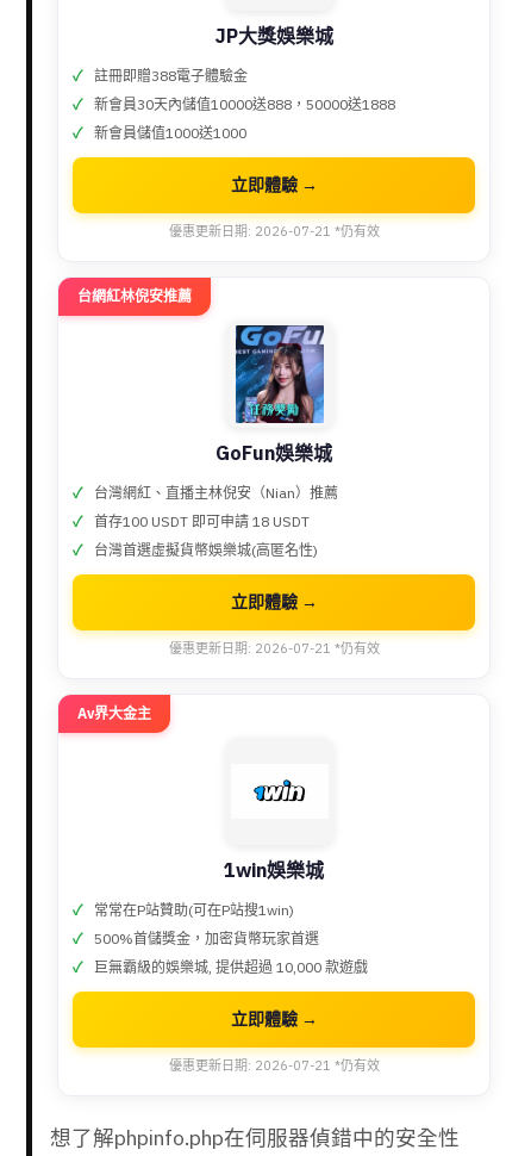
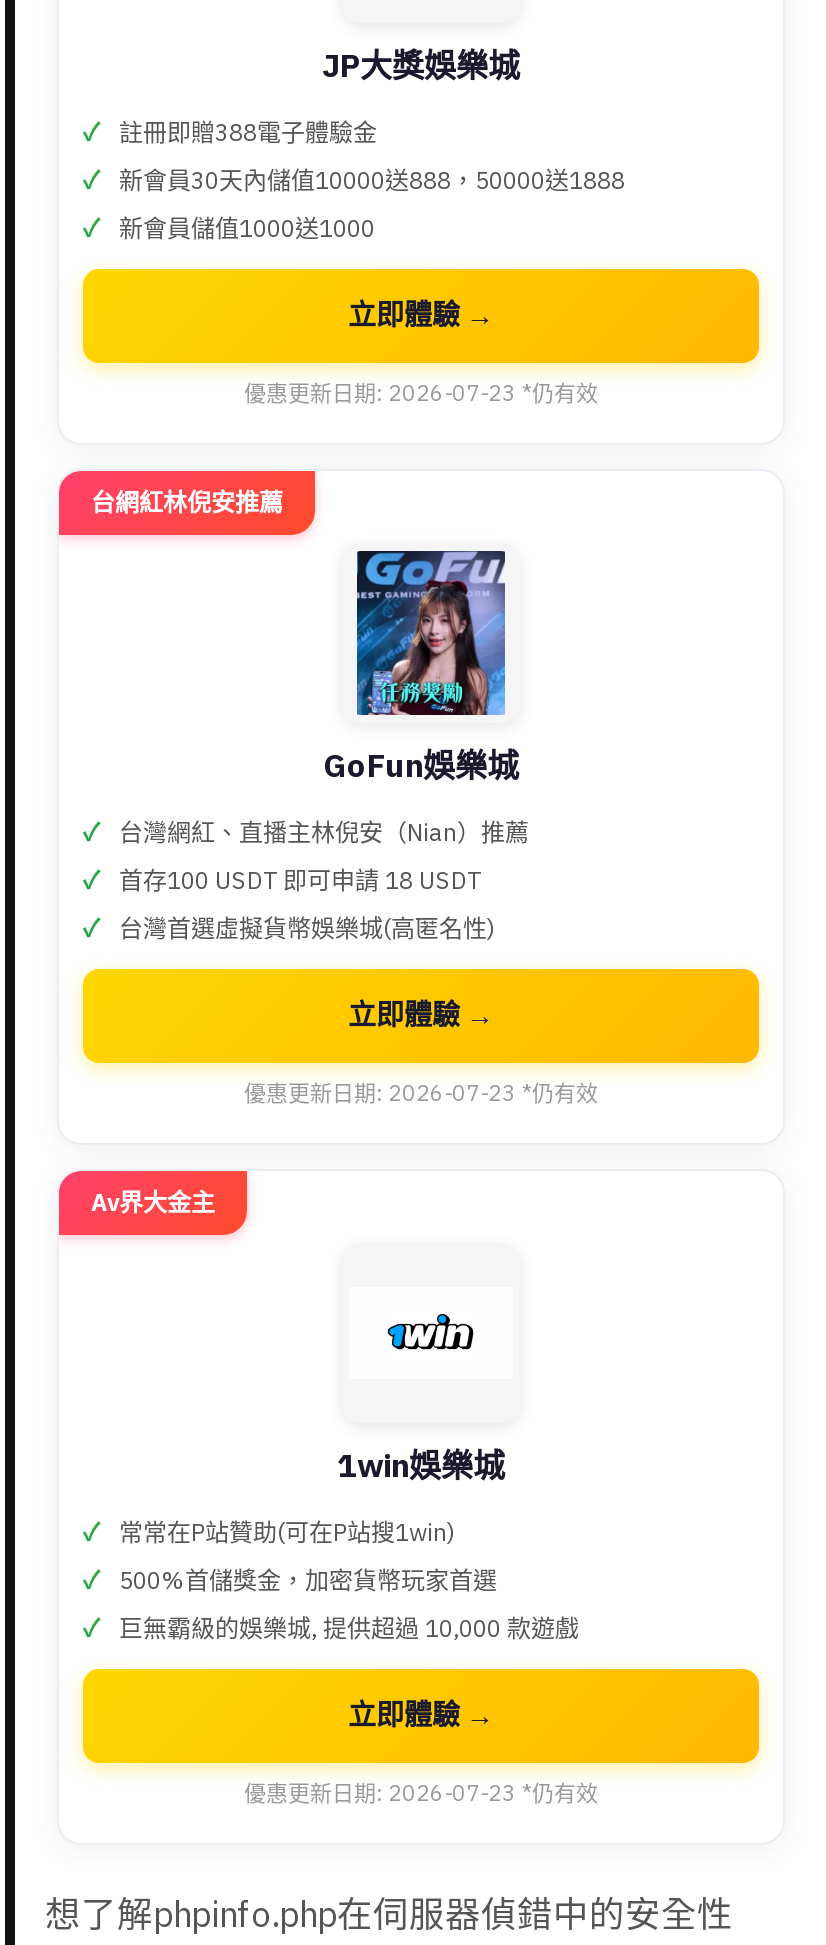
[168,223,379,240] 優惠更新日期: 2026-07-21 *仍有效 -> [244,379,598,407] 優惠更新日期: 2026-07-23 *仍有效
[168,640,379,657] 優惠更新日期: 2026-07-21 *仍有效 -> [244,1079,598,1107] 優惠更新日期: 2026-07-23 *仍有效
[168,1057,379,1074] 優惠更新日期: 2026-07-21 *仍有效 -> [244,1779,598,1807] 優惠更新日期: 2026-07-23 *仍有效

